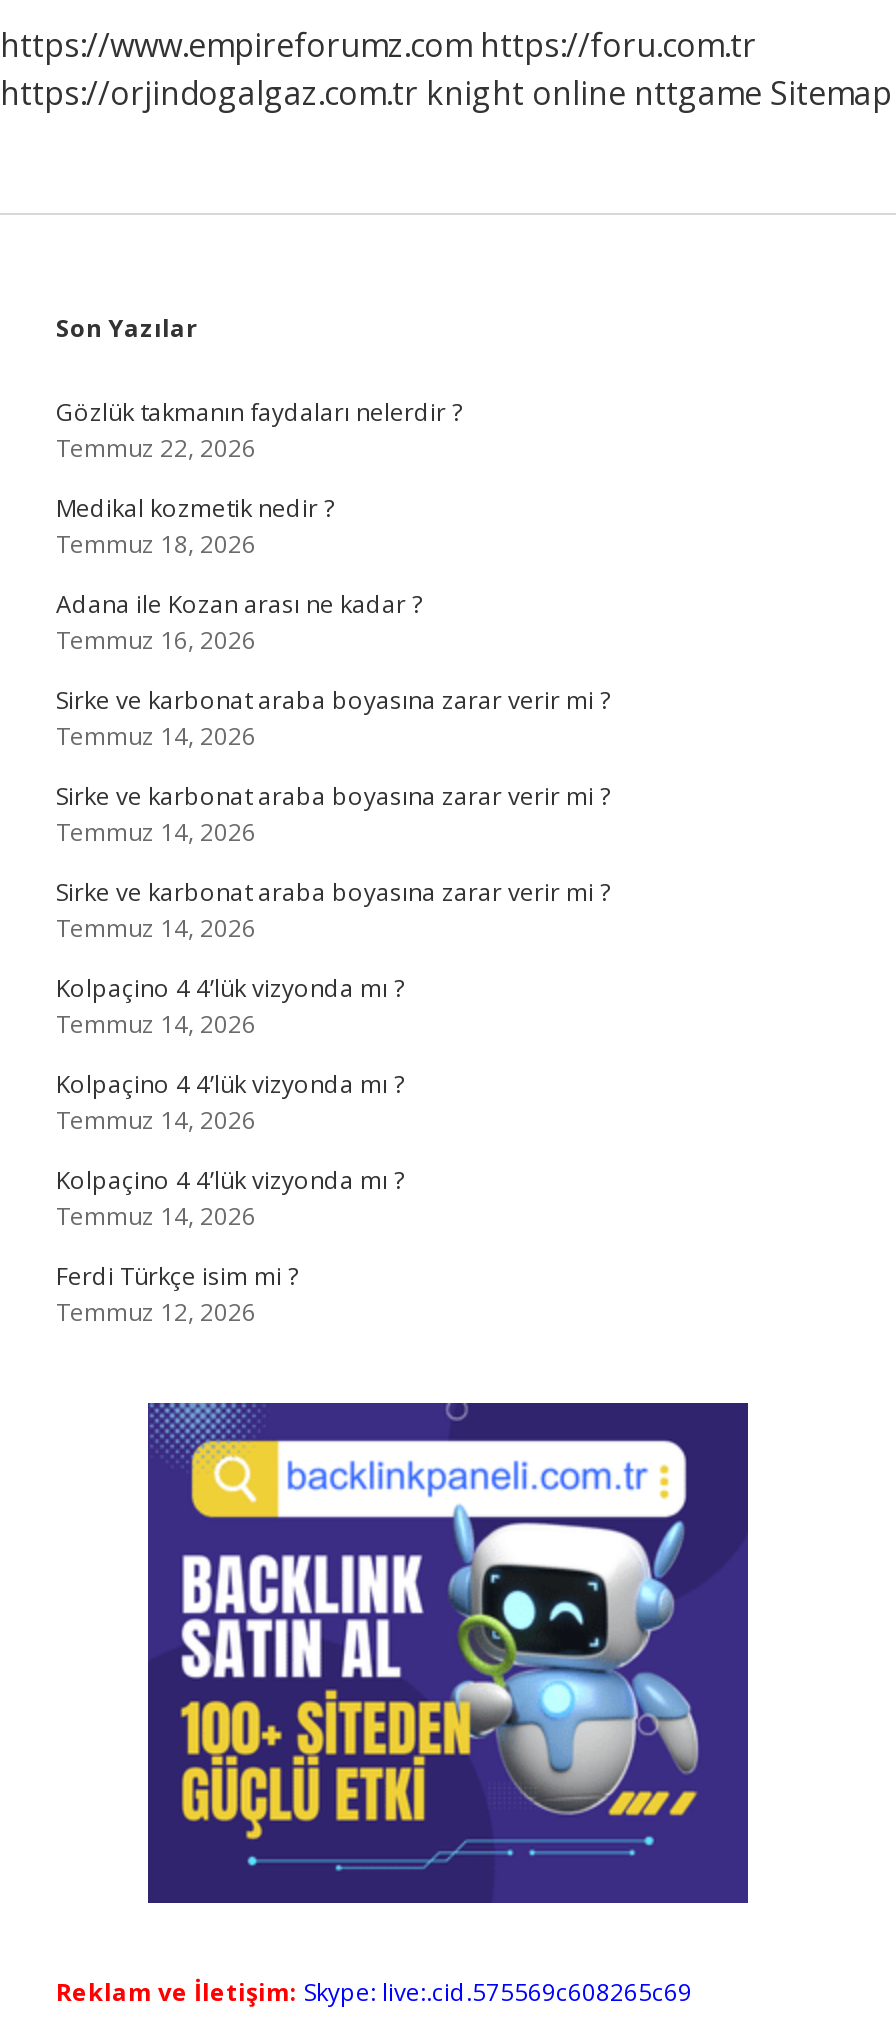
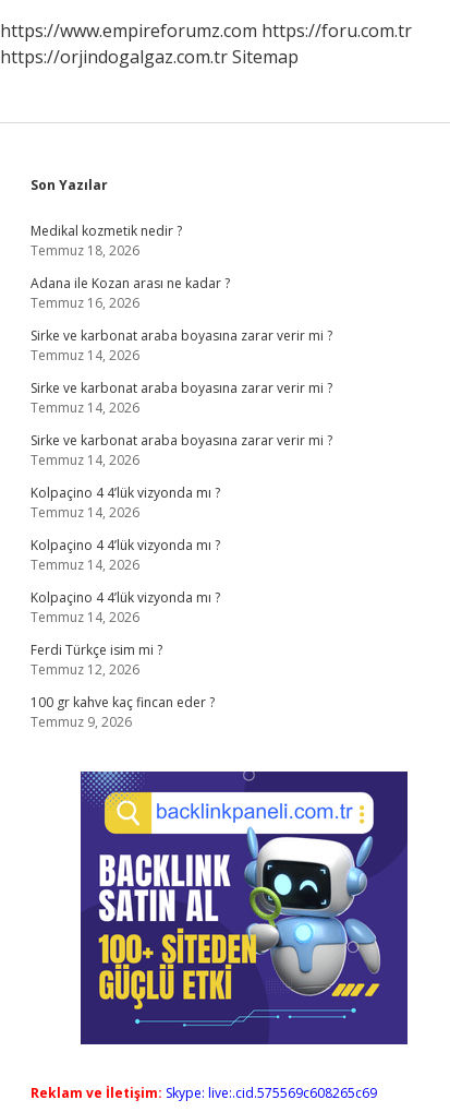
[0,71,892,115] https://orjindogalgaz.com.tr knight online nttgame Sitemap -> [0,45,299,69] https://orjindogalgaz.com.tr Sitemap
[56,395,462,465] Gözlük takmanın faydaları nelerdir ? | Temmuz 22, 2026 -> none
moved [56,491,610,1329] -> [31,222,332,679]: Medikal kozmetik nedir ? | Temmuz 18, 2026 | Adana ile Kozan arası ne kadar ? | ... | Ferdi Türkçe isim mi ? | Temmuz 12, 2026
none -> [31,693,215,731] 100 gr kahve kaç fincan eder ? | Temmuz 9, 2026

